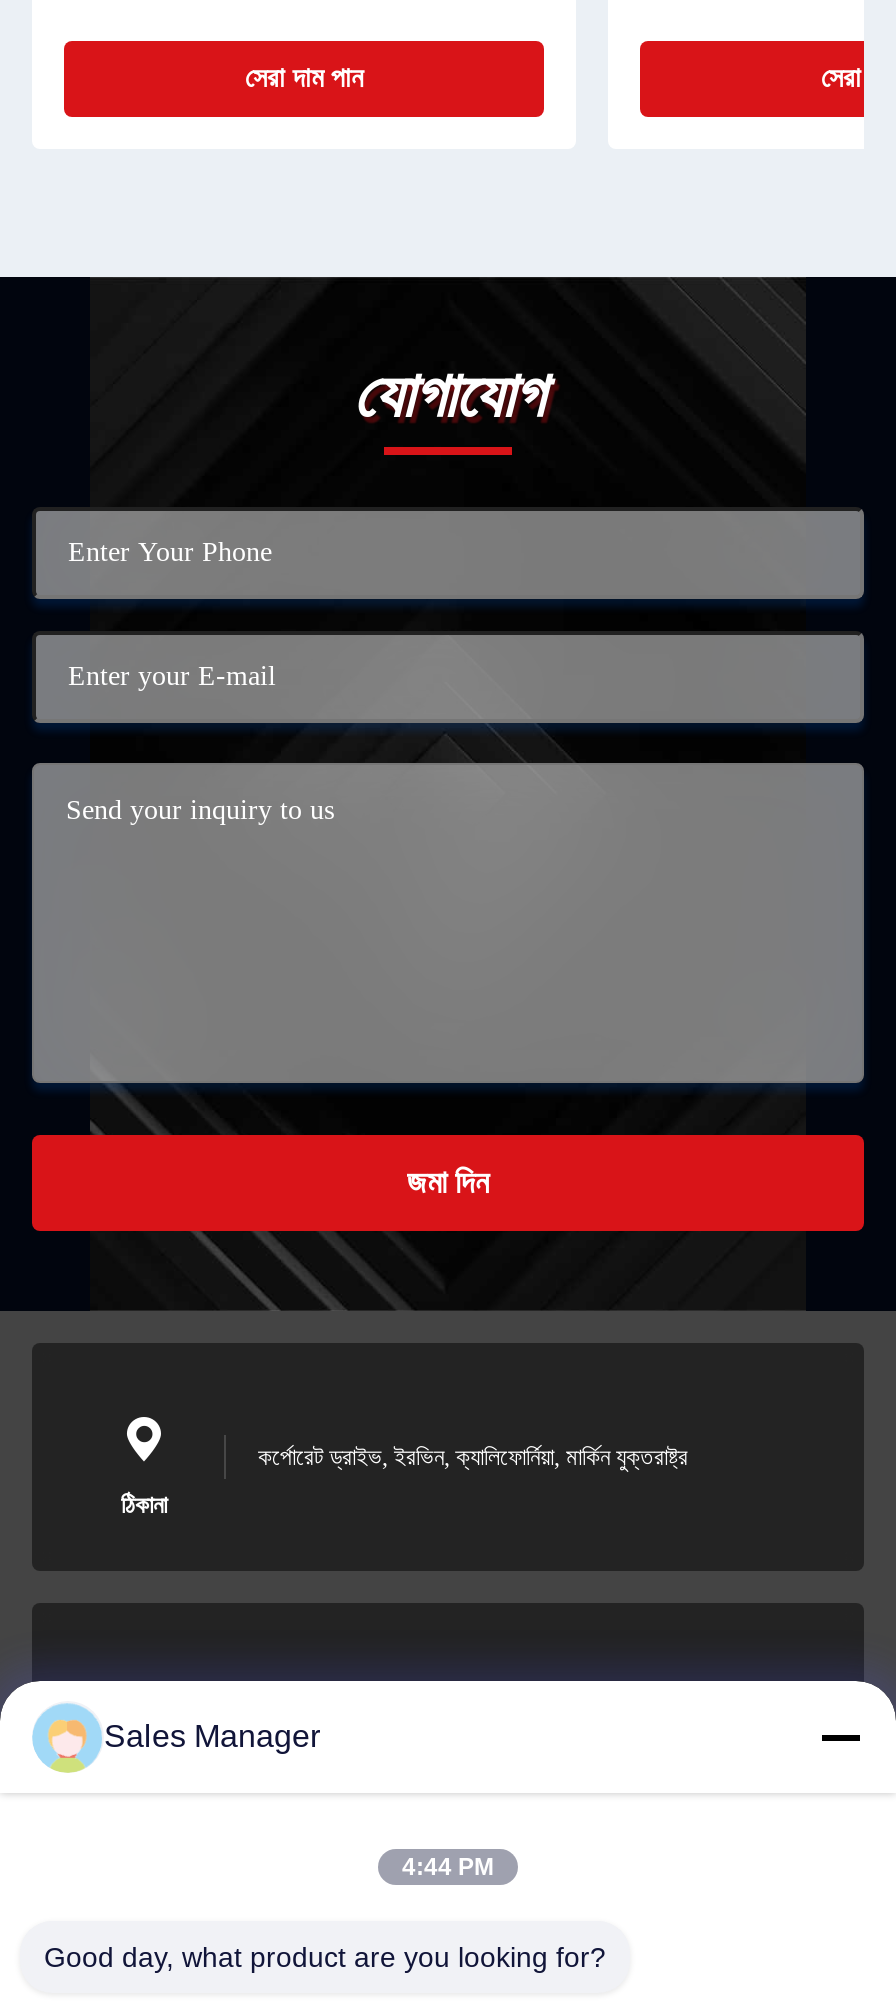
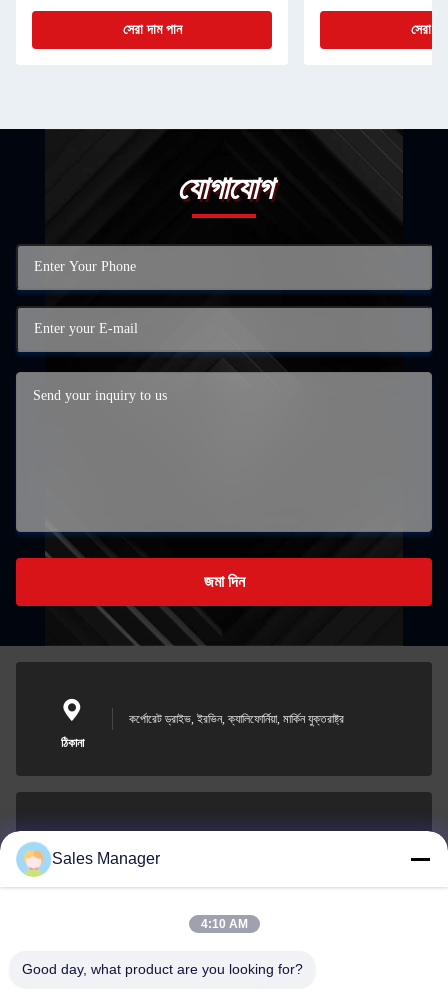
[402,1853,494,1881] 4:44 PM -> [200,917,247,931] 4:10 AM

